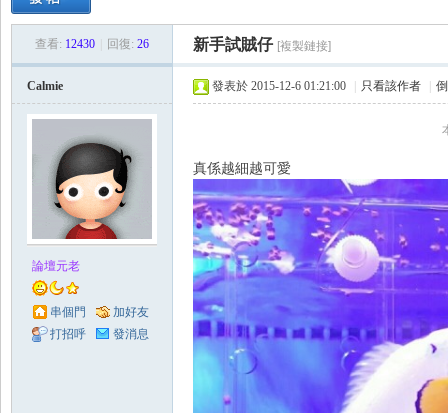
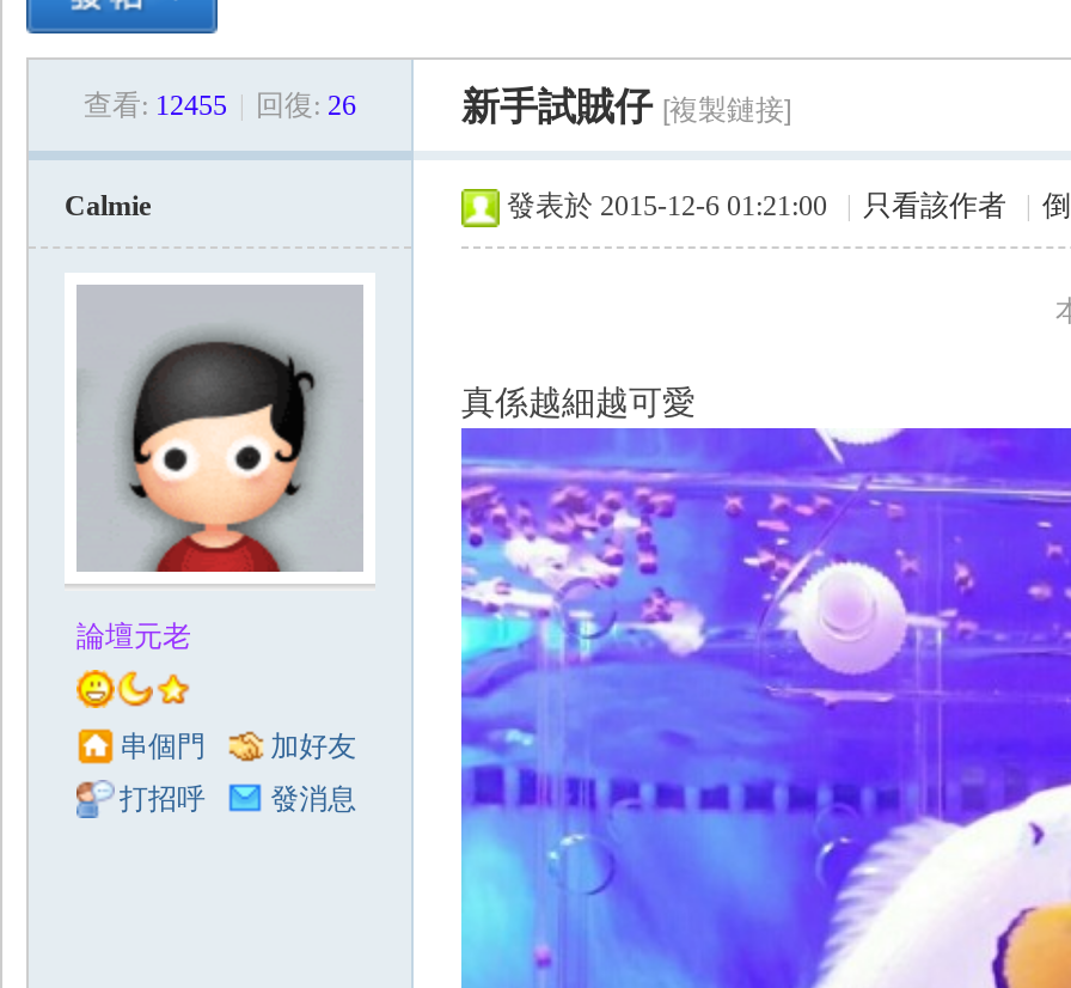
[35,37,149,51] 查看: 12430 回復: 26 -> [84,89,356,122] 查看: 12455 回復: 26

